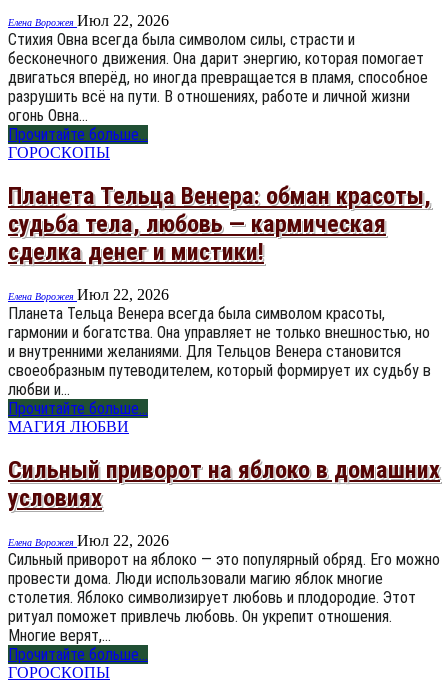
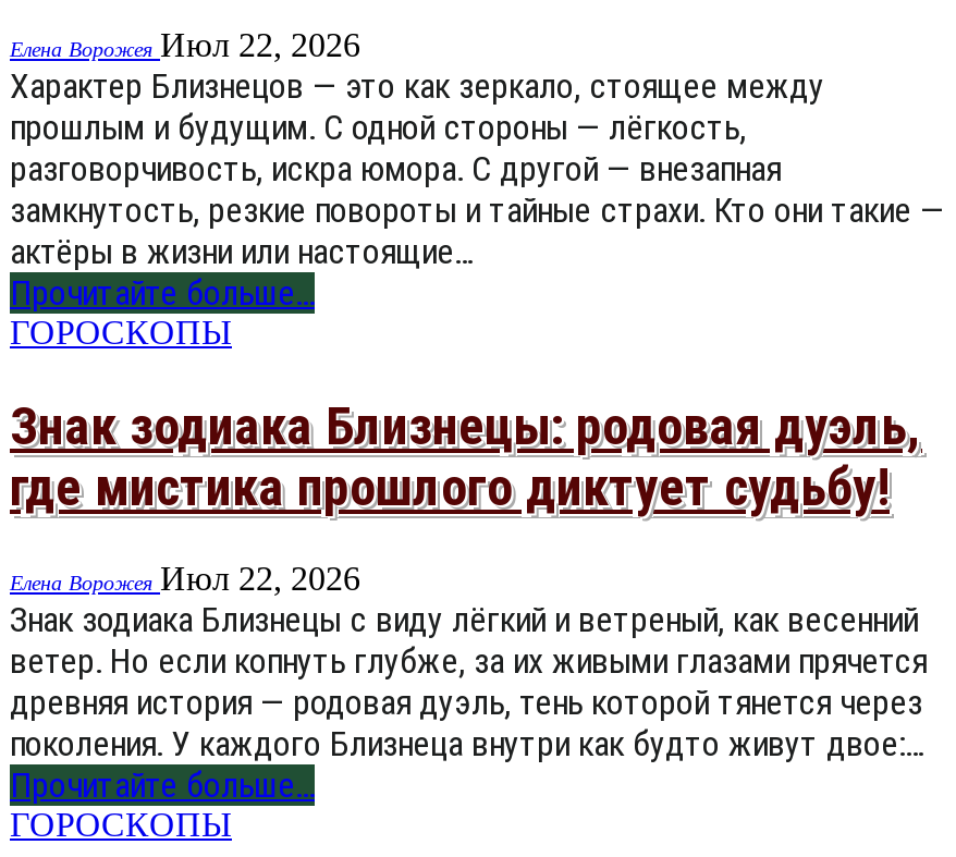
[8,30,428,125] Стихия Овна всегда была символом силы, страсти и | бесконечного движения. Она дарит энергию, которая помогает | двигаться вперёд, но иногда превращается в пламя, способное | разрушить всё на пути. В отношениях, работе и личной жизни | огонь Овна… -> [10,64,944,271] Характер Близнецов — это как зеркало, стоящее между | прошлым и будущим. С одной стороны — лёгкость, | разговорчивость, искра юмора. С другой — внезапная | замкнутость, резкие повороты и тайные страхи. Кто они такие — | актёры в жизни или настоящие…
[8,182,431,266] Планета Тельца Венера: обман красоты, | судьба тела, любовь — кармическая | сделка денег и мистики! -> [10,395,922,517] Знак зодиака Близнецы: родовая дуэль, | где мистика прошлого диктует судьбу!
[8,304,440,645] Планета Тельца Венера всегда была символом красоты, | гармонии и богатства. Она управляет не только внешностью, но | и внутренними желаниями. Для Тельцов Венера становится | своеобразным путеводителем, который формирует их судьбу в | любви и… | Прочитайте больше... | МАГИЯ ЛЮБВИ | Сильный приворот на яблоко в домашних | условиях | Елена Ворожея Июл 22, 2026 | Сильный приворот на яблоко — это популярный обряд. Его можно | провести дома. Люди использовали магию яблок многие | столетия. Яблоко символизирует любовь и плодородие. Этот | ритуал поможет привлечь любовь. Он укрепит отношения. | Многие верят,… -> [10,599,927,765] Знак зодиака Близнецы с виду лёгкий и ветреный, как весенний | ветер. Но если копнуть глубже, за их живыми глазами прячется | древняя история — родовая дуэль, тень которой тянется через | поколения. У каждого Близнеца внутри как будто живут двое:…

